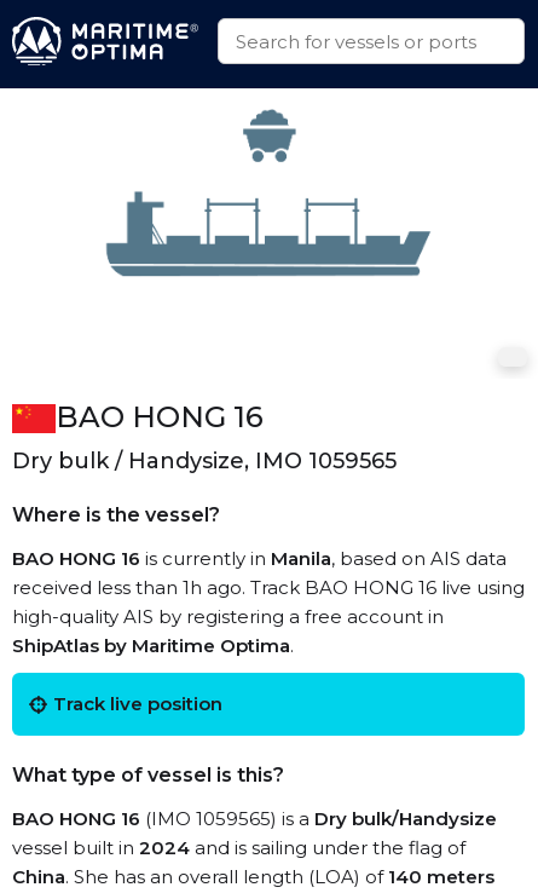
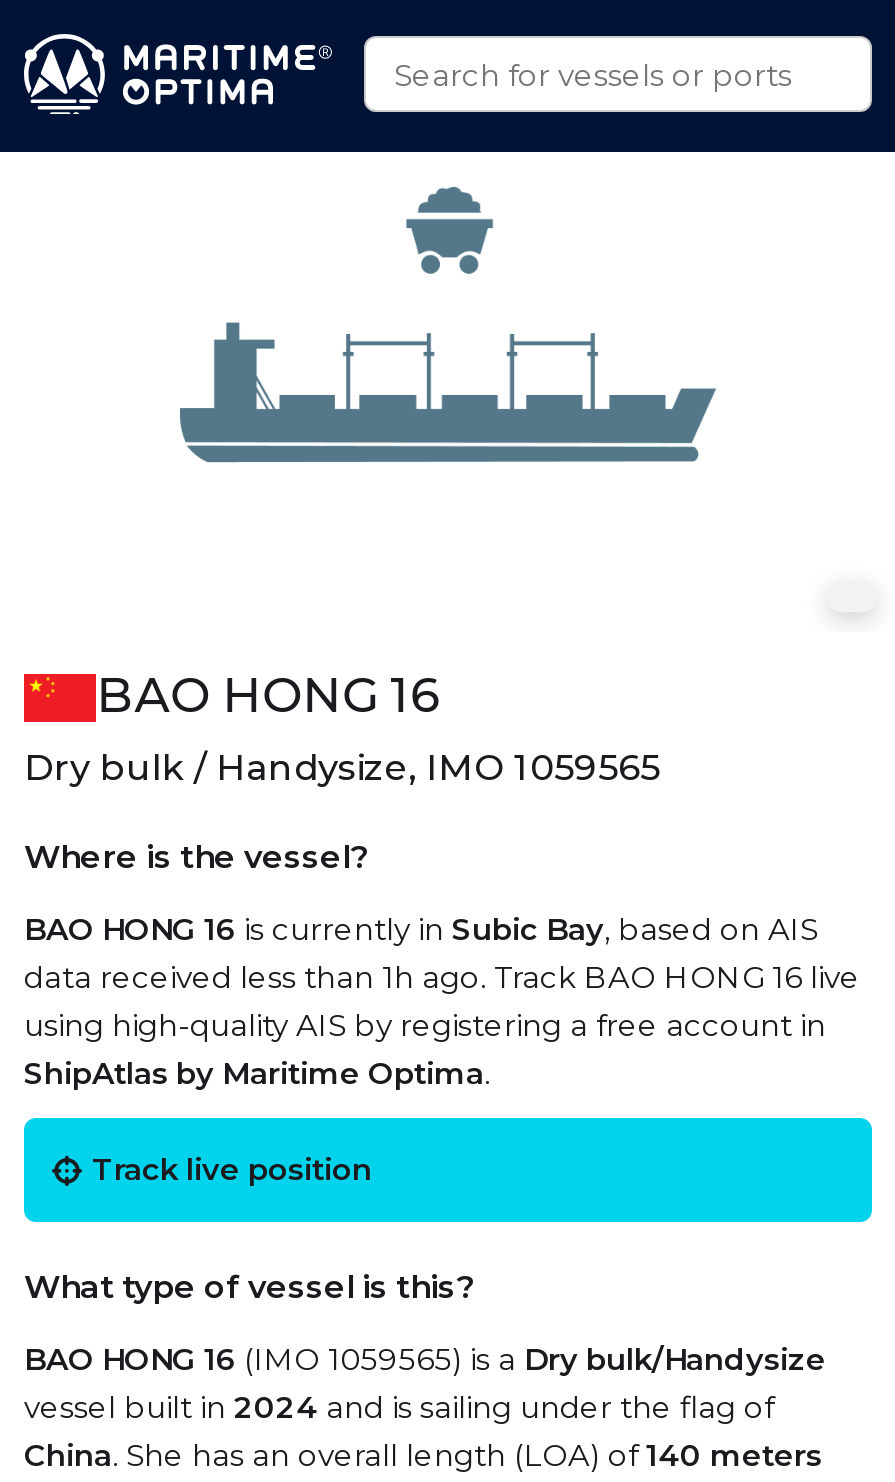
[12,547,525,628] BAO HONG 16 is currently in Manila, based on AIS data | received less than 1h ago. Track BAO HONG 16 live using | high-quality AIS by registering a free account in -> [24,910,860,1044] BAO HONG 16 is currently in Subic Bay, based on AIS | data received less than 1h ago. Track BAO HONG 16 live | using high-quality AIS by registering a free account in

